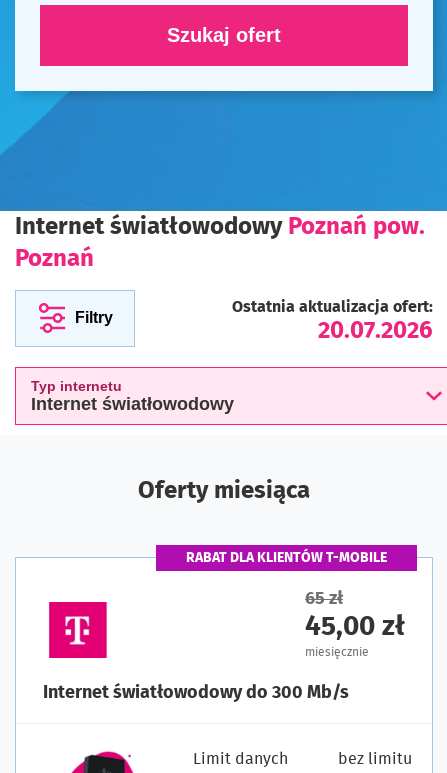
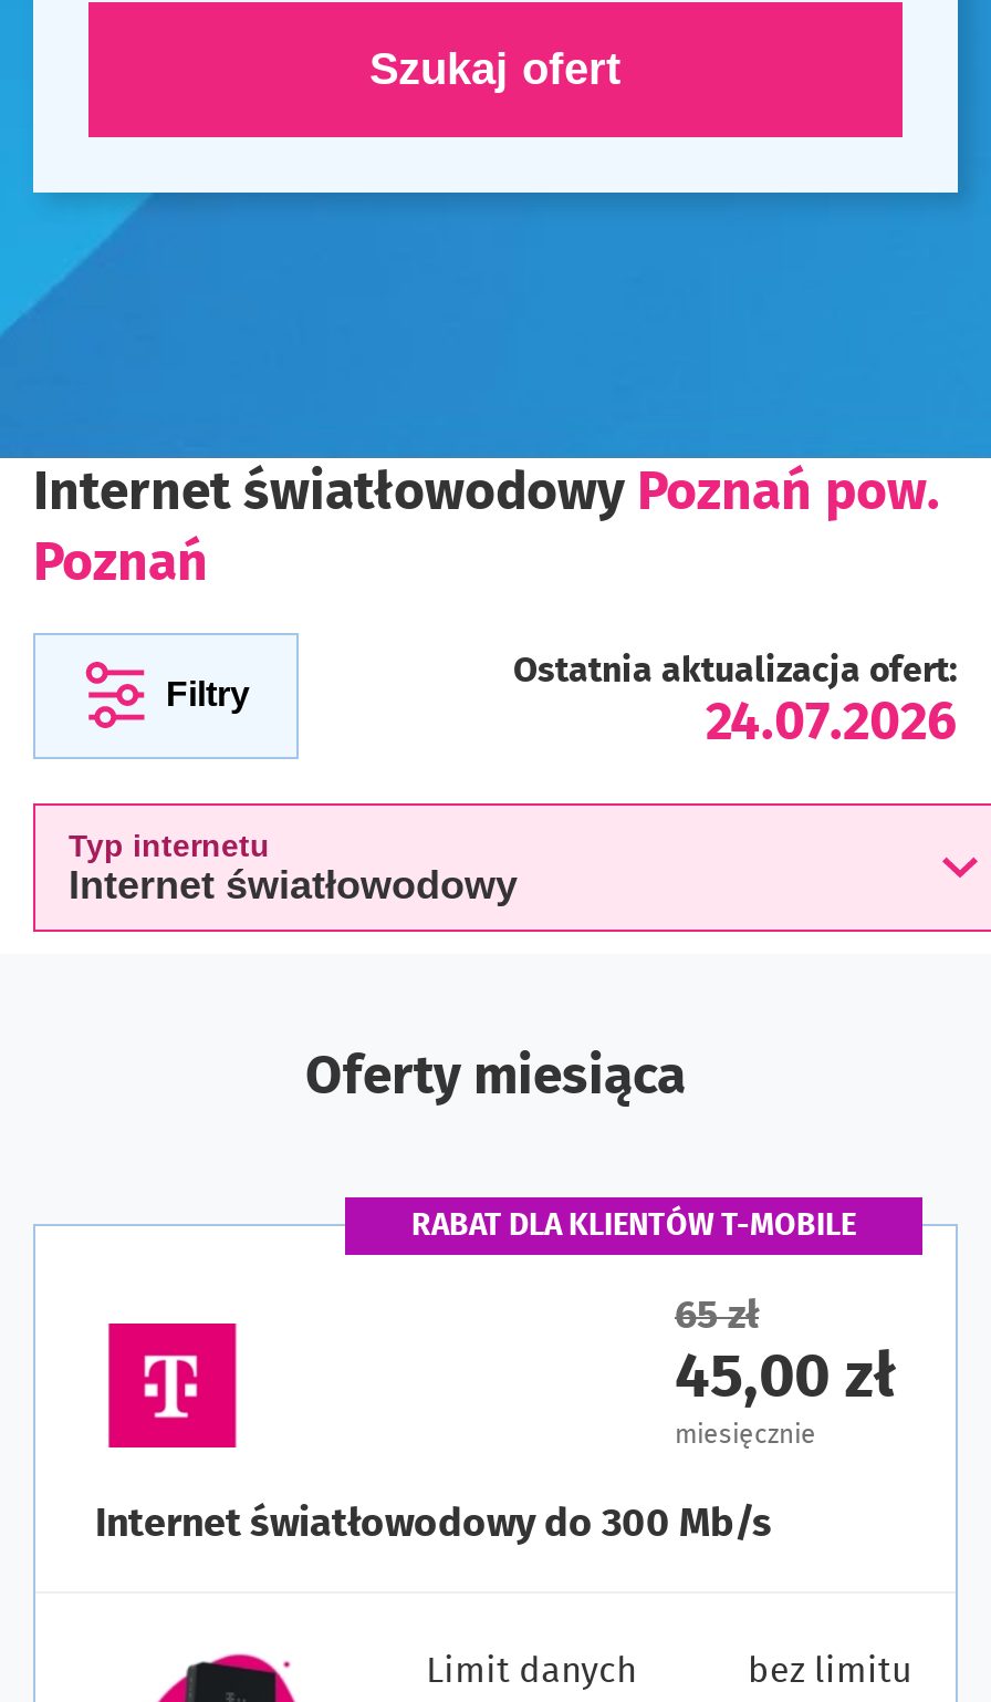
[318,318,433,342] 20.07.2026 -> [706,696,958,749] 24.07.2026

